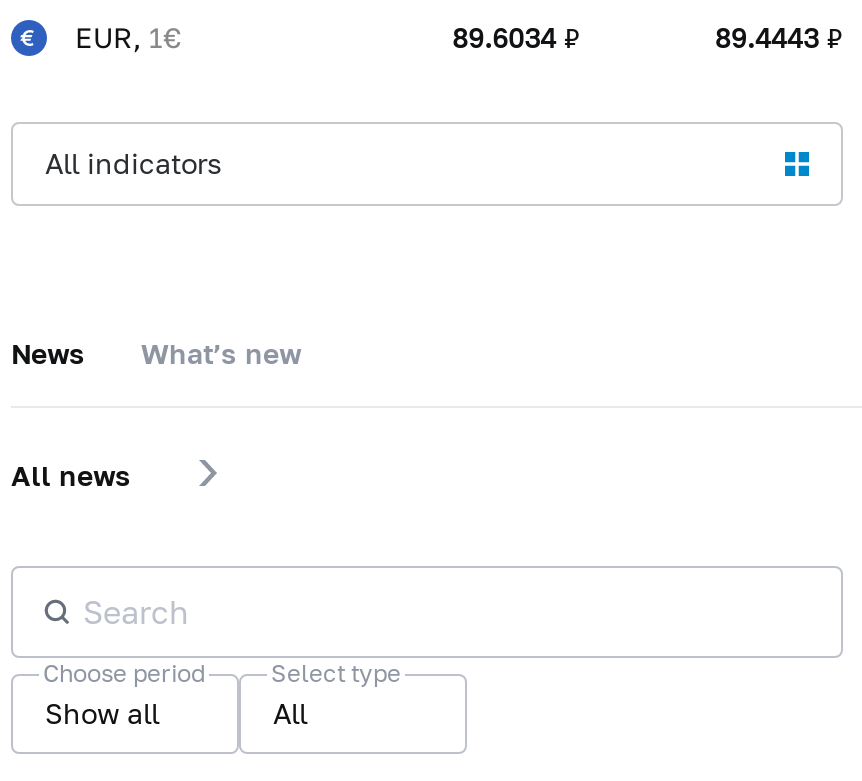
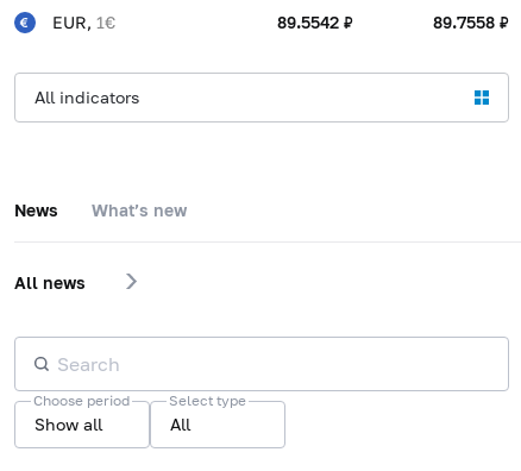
[452,20,580,54] 89.6034 ₽ -> [277,12,353,32] 89.5542 ₽
[715,20,843,54] 89.4443 ₽ -> [433,12,509,32] 89.7558 ₽

